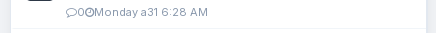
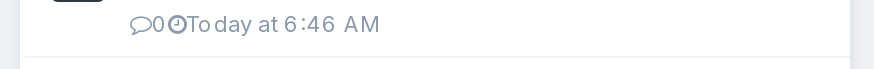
[77,5,208,19] 0 Monday a31 6:28 AM -> [152,10,380,38] 0 Today at 6:46 AM

